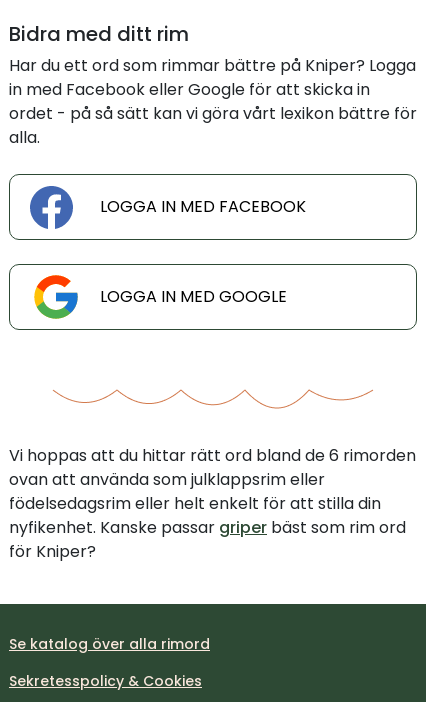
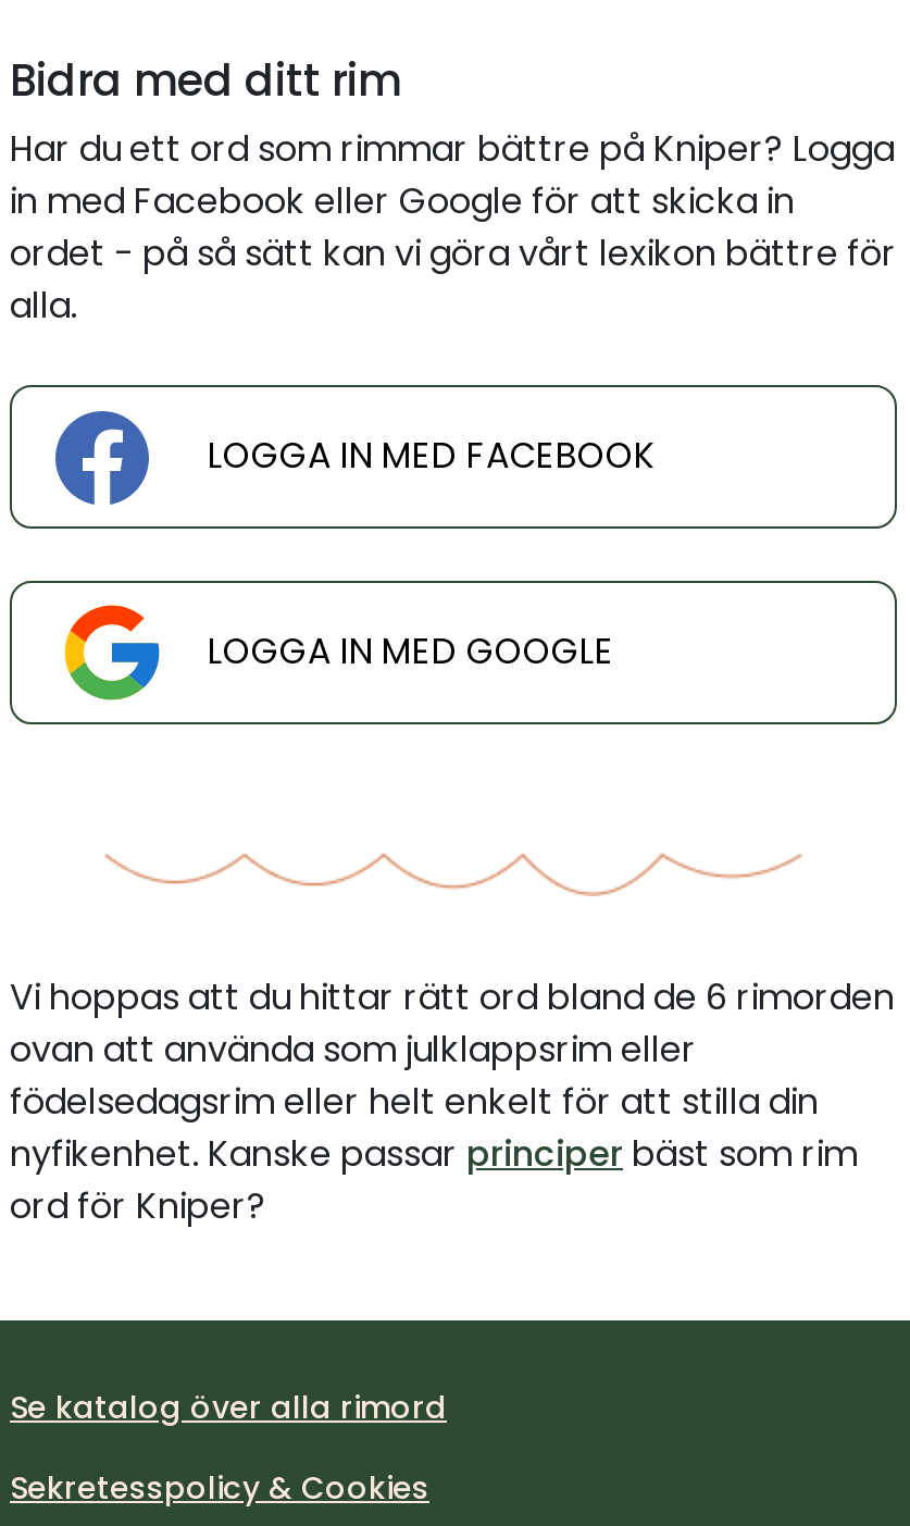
[9,516,406,563] nyfikenhet. Kanske passar griper bäst som rim ord | för Kniper? -> [10,1129,858,1231] nyfikenhet. Kanske passar principer bäst som rim | ord för Kniper?

